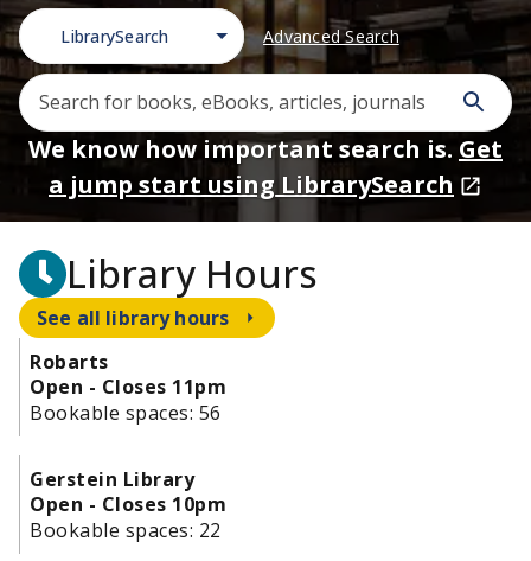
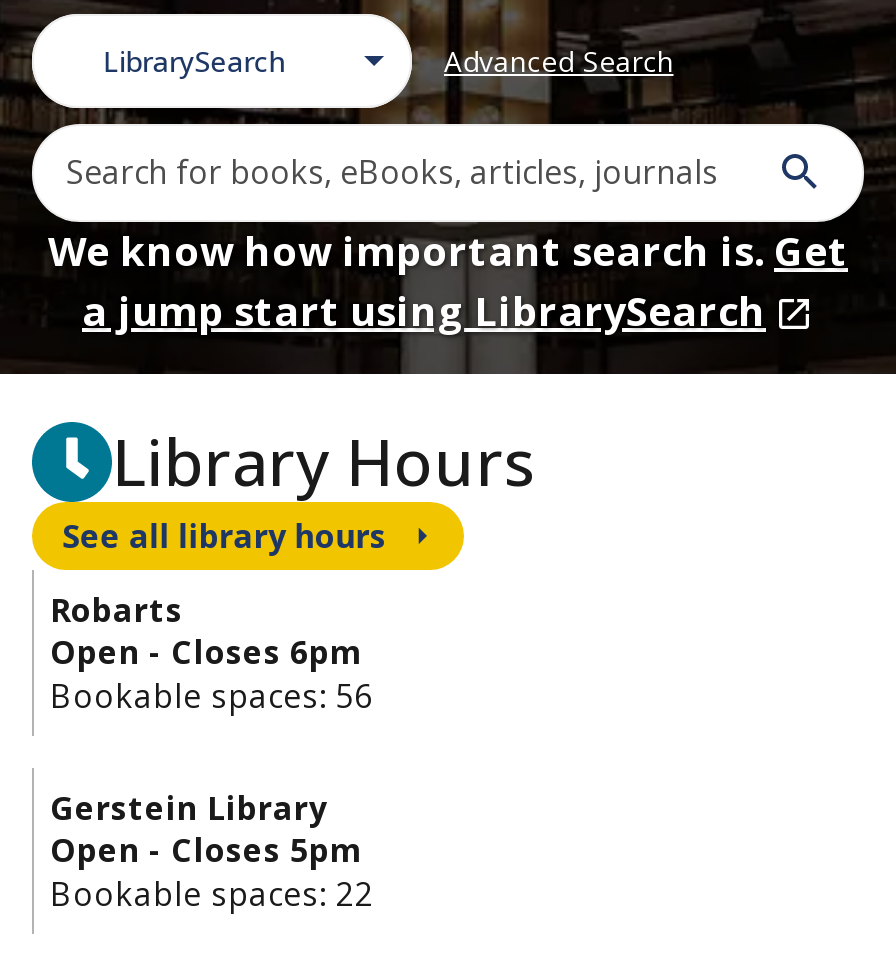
[30,373,226,399] Open - Closes 11pm -> [50,629,363,673] Open - Closes 6pm
[30,491,226,517] Open - Closes 10pm -> [50,827,363,871] Open - Closes 5pm

